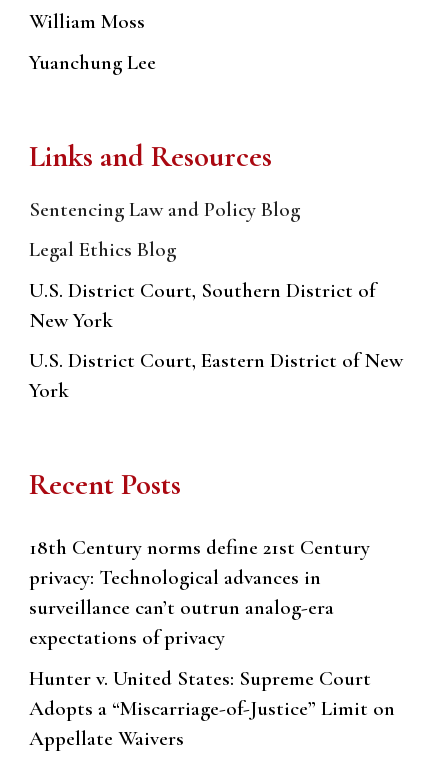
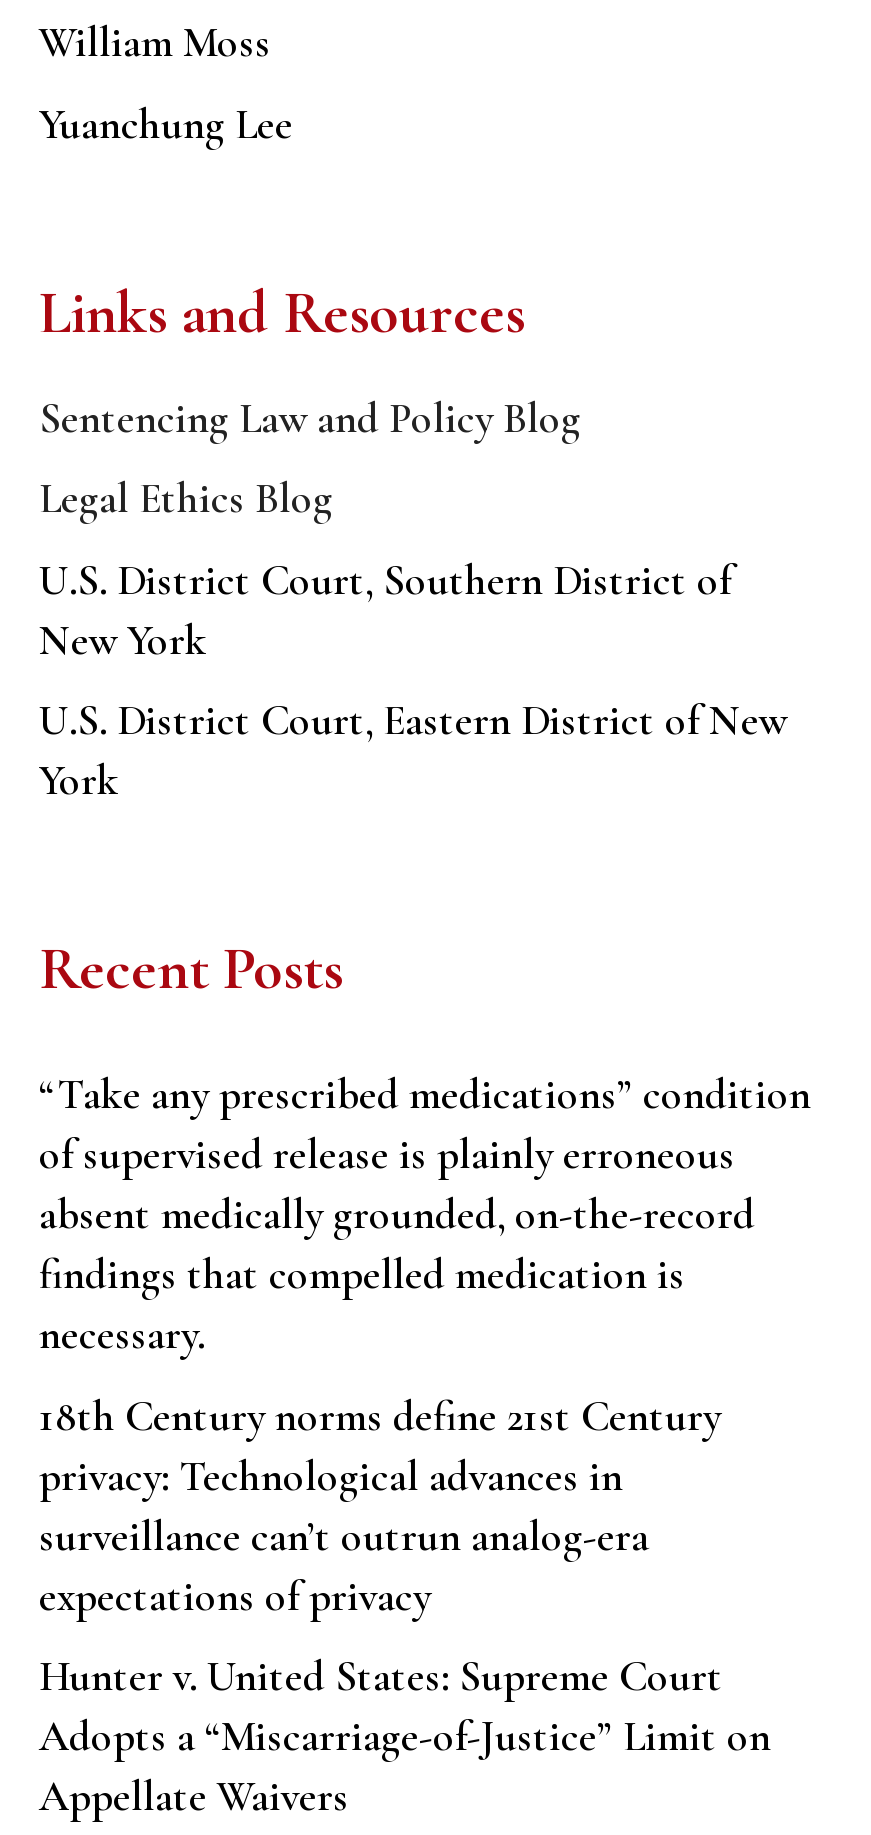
none -> [39,1071,811,1361] “Take any prescribed medications” condition | of supervised release is plainly erroneous | absent medically grounded, on-the-record | findings that compelled medication is | necessary.

